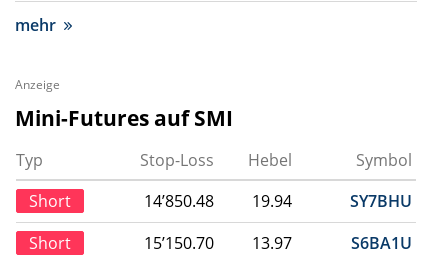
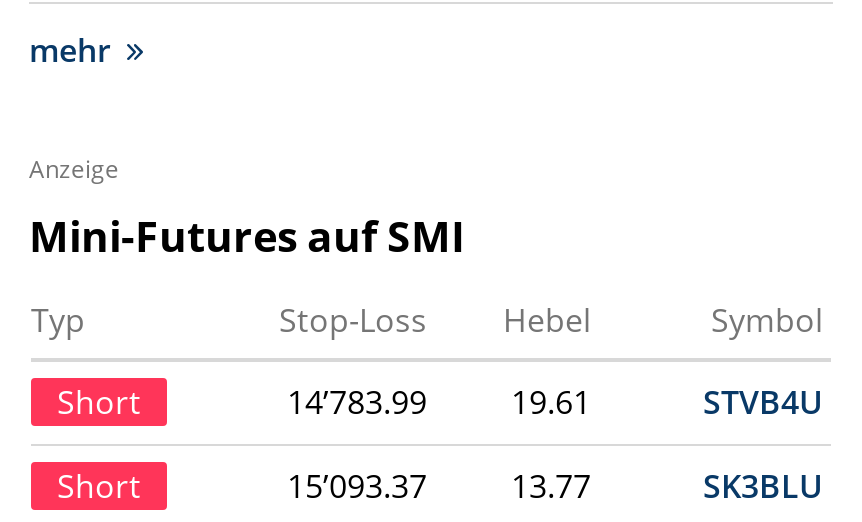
[144,190,412,212] 14’850.48 | 19.94 | SY7BHU -> [287,380,823,424] 14’783.99 | 19.61 | STVB4U
[144,232,412,254] 15’150.70 | 13.97 | S6BA1U -> [287,464,823,508] 15’093.37 | 13.77 | SK3BLU

